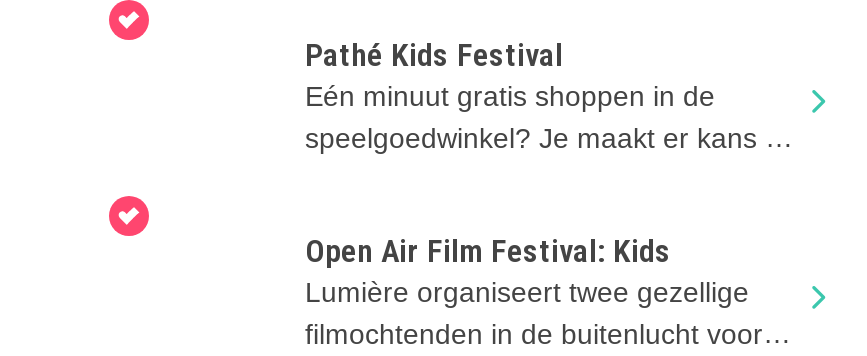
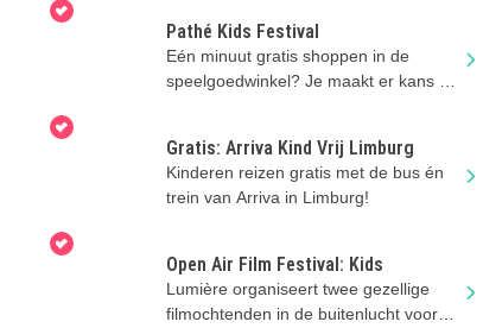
none -> [166,137,444,207] Gratis: Arriva Kind Vrij Limburg | Kinderen reizen gratis met de bus én | trein van Arriva in Limburg!

